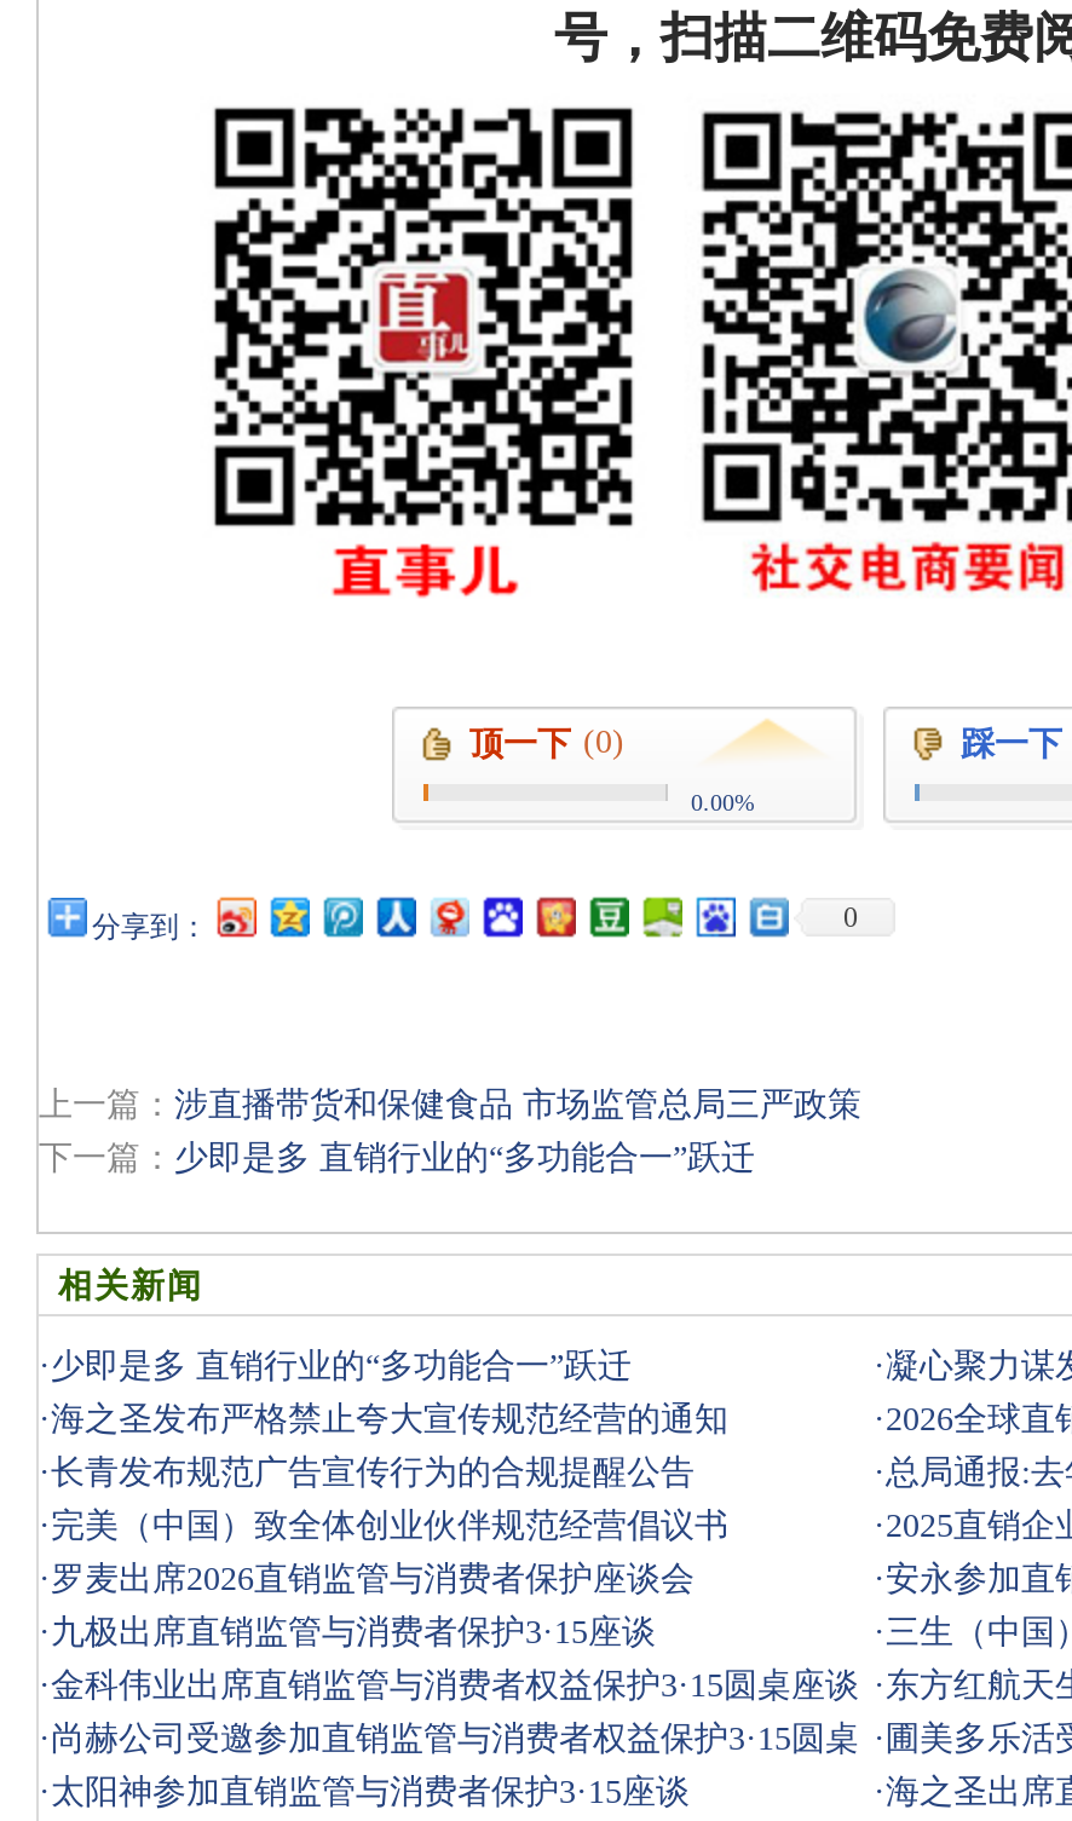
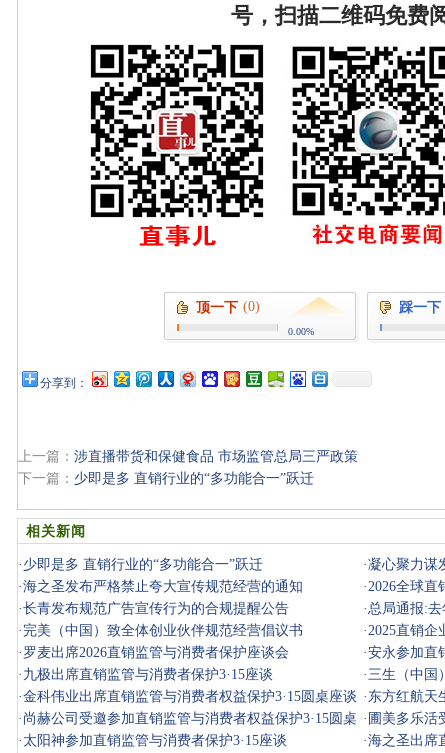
[843,900,858,934] 0 -> none

